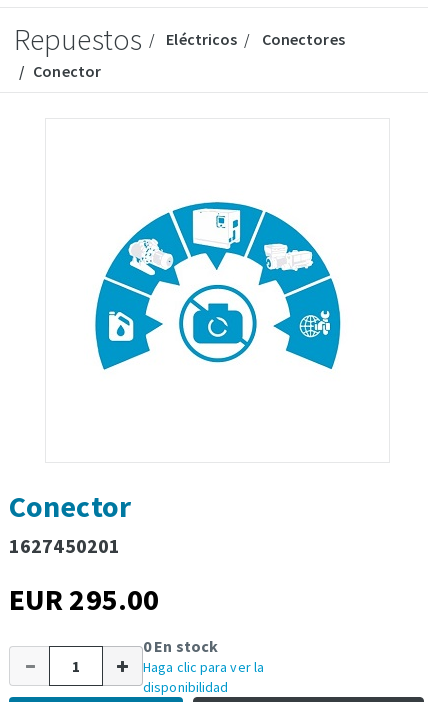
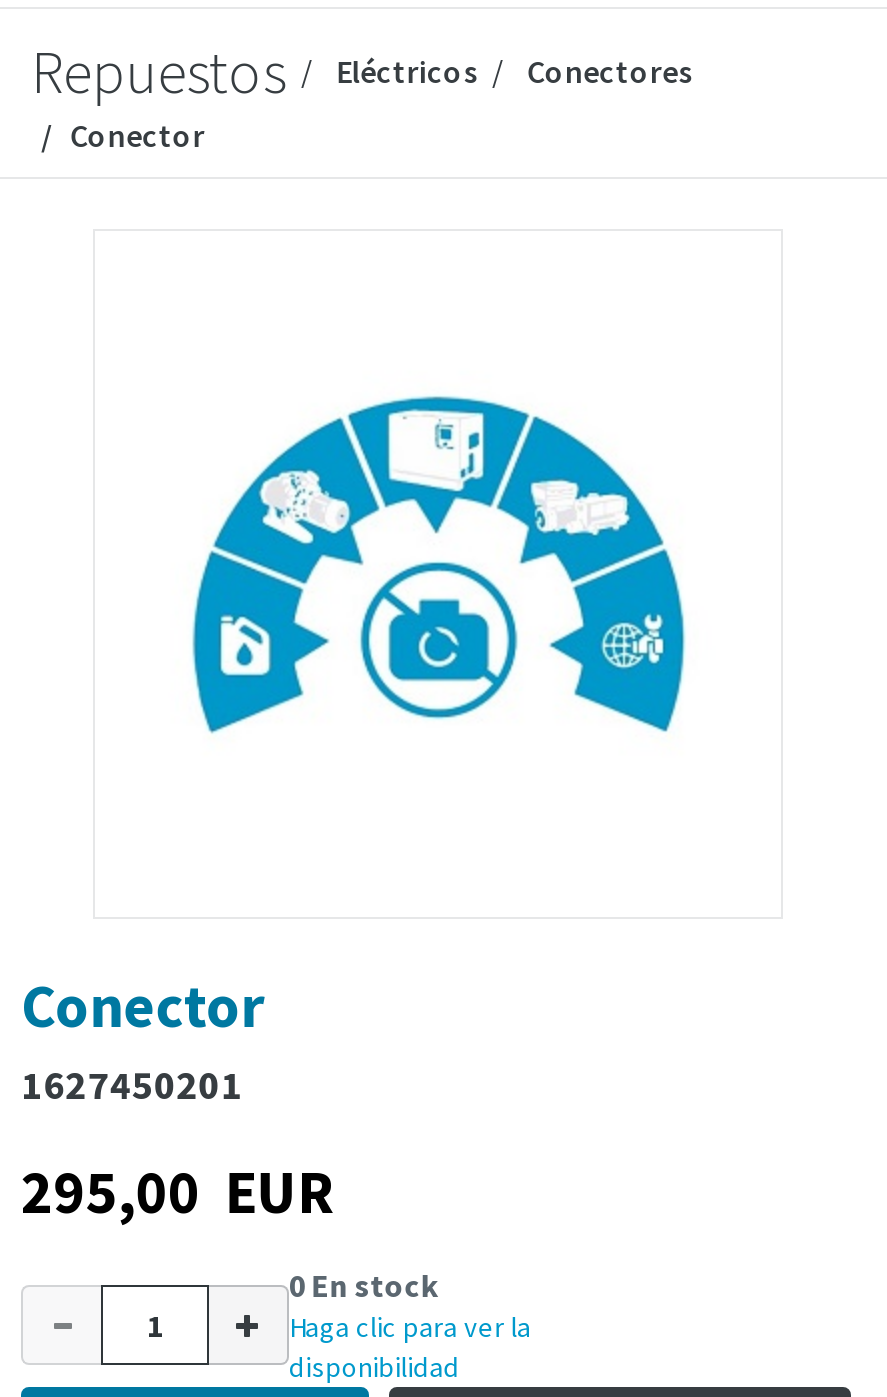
[9,580,159,618] EUR 295.00 -> [21,1153,333,1229] 295,00 EUR

